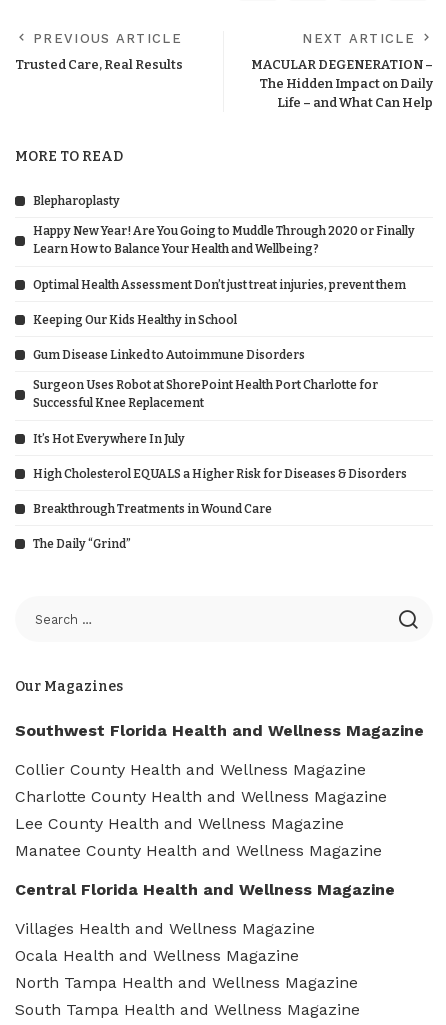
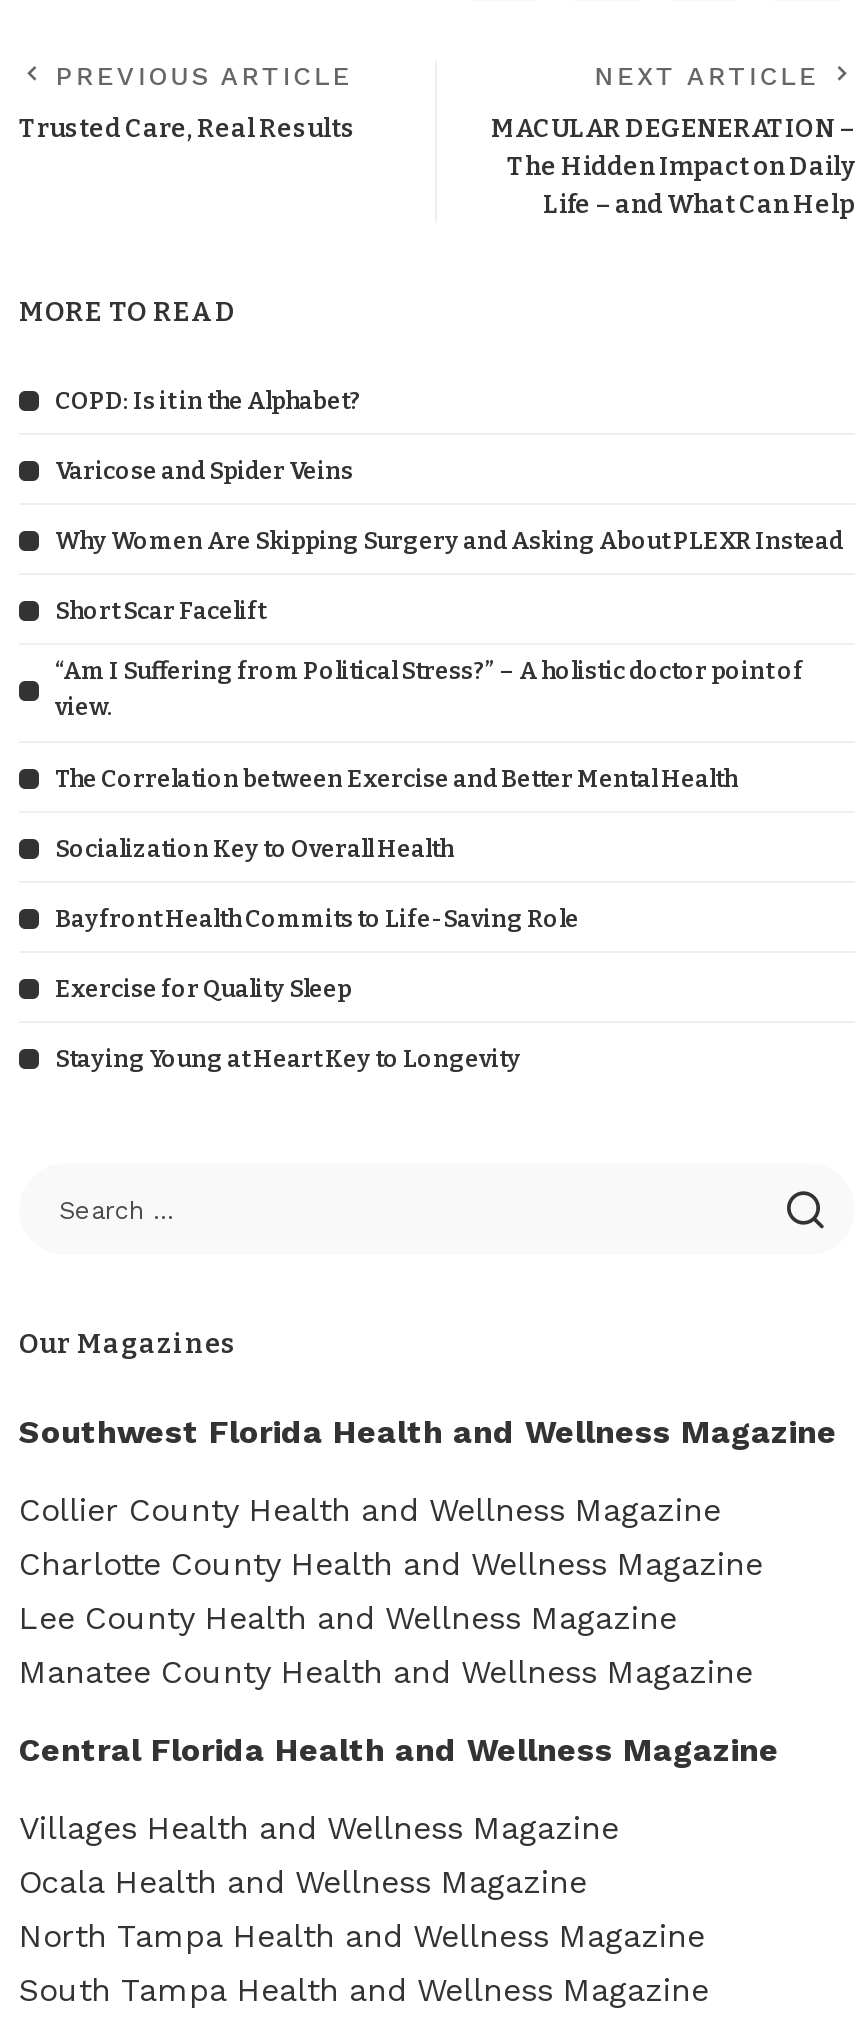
[33,193,120,207] Blepharoplasty -> [55,387,361,415] COPD: Is it in the Alphabet?
[33,224,415,256] Happy New Year! Are You Going to Muddle Through 2020 or Finally | Learn How to Balance Your Health and Wellbeing? -> [55,457,353,485] Varicose and Spider Veins
[33,277,406,291] Optimal Health Assessment Don’t just treat injuries, prevent them -> [55,527,843,555] Why Women Are Skipping Surgery and Asking About PLEXR Instead
[33,312,237,326] Keeping Our Kids Healthy in School -> [55,597,265,625] Short Scar Facelift
[33,347,305,361] Gum Disease Linked to Autoimmune Disorders -> [55,658,803,722] “Am I Suffering from Political Stress?” – A holistic doctor point of | view.
[33,378,378,410] Surgeon Uses Robot at ShorePoint Health Port Charlotte for | Successful Knee Replacement -> [55,765,737,793] The Correlation between Exercise and Better Mental Health
[33,431,185,445] It’s Hot Everywhere In July -> [55,835,453,863] Socialization Key to Overall Health
[33,466,407,480] High Cholesterol EQUALS a Higher Risk for Diseases & Disorders -> [55,905,579,933] Bayfront Health Commits to Life-Saving Role
[33,501,272,515] Breakthrough Treatments in Wound Care -> [55,975,351,1003] Exercise for Quality Sleep
[33,536,131,550] The Daily “Grind” -> [55,1045,521,1073] Staying Young at Heart Key to Longevity

